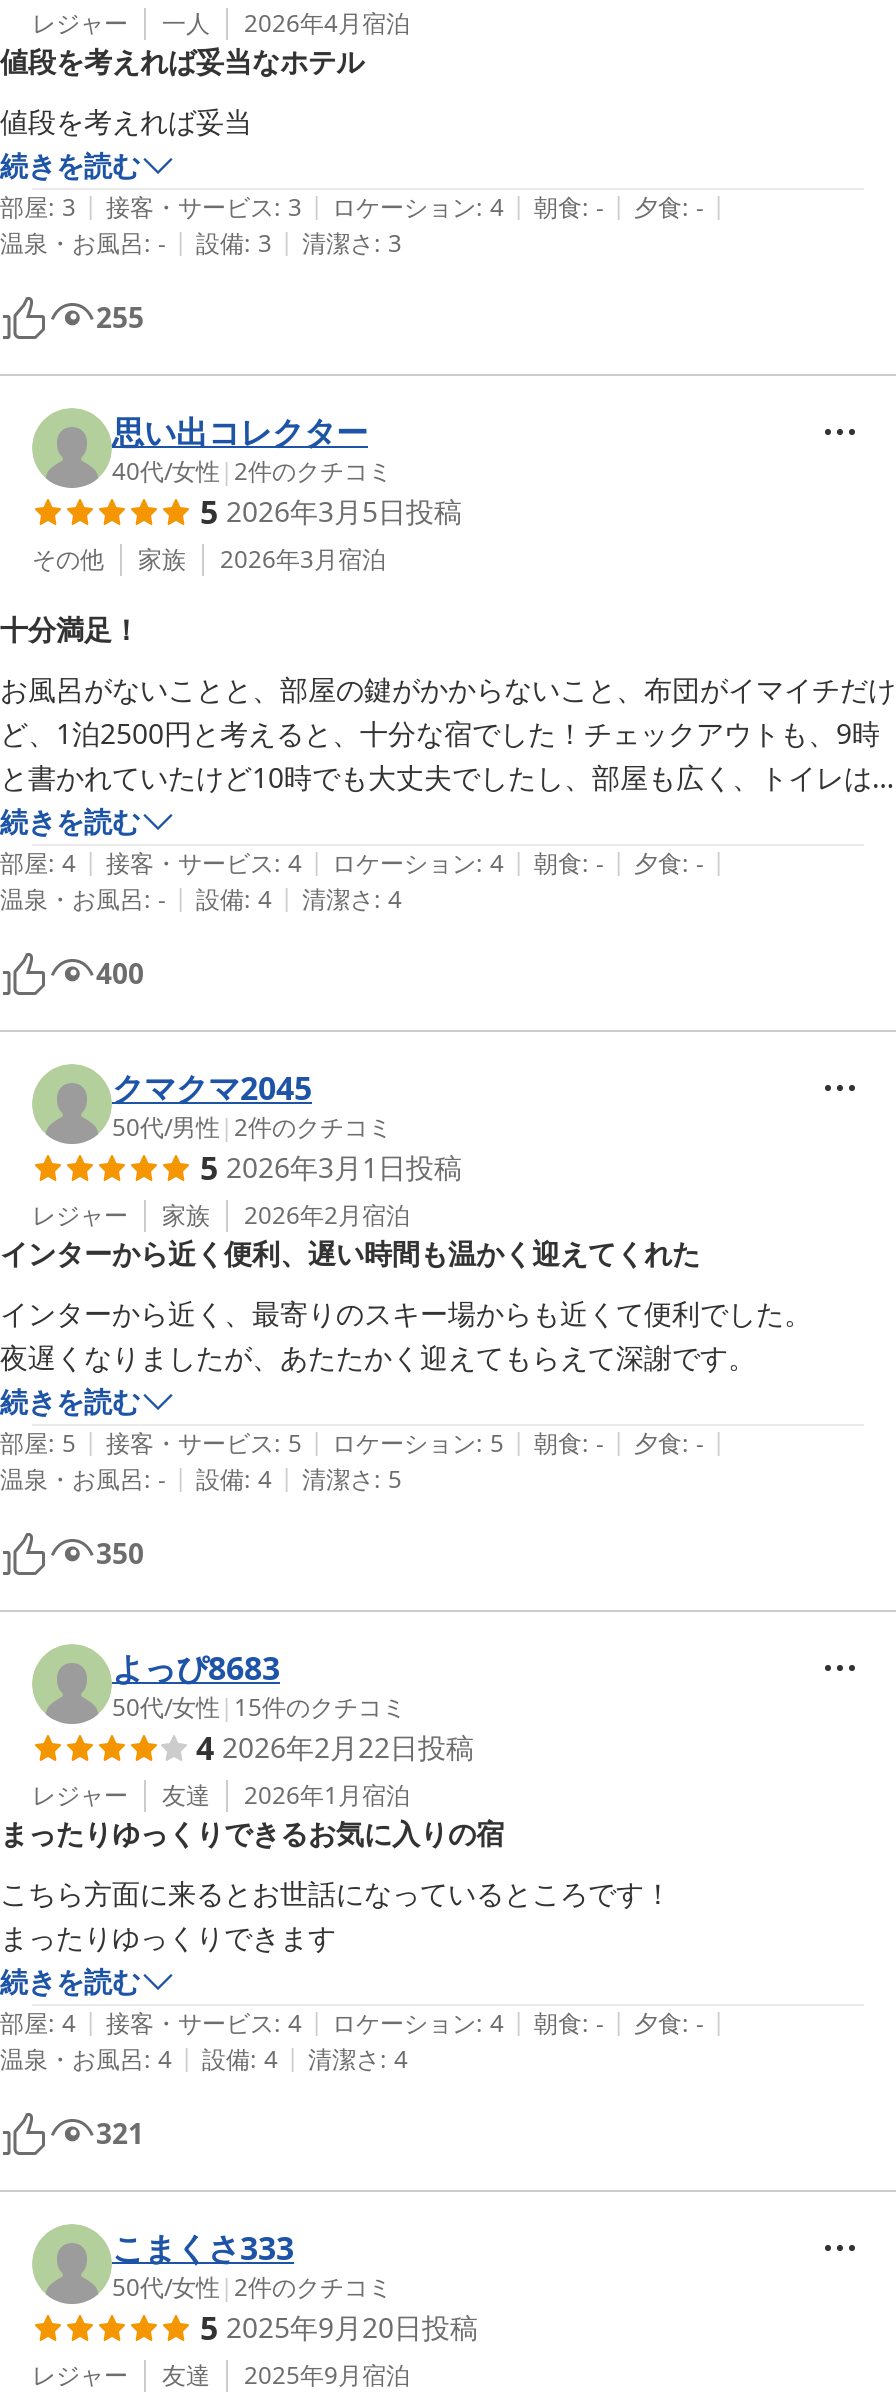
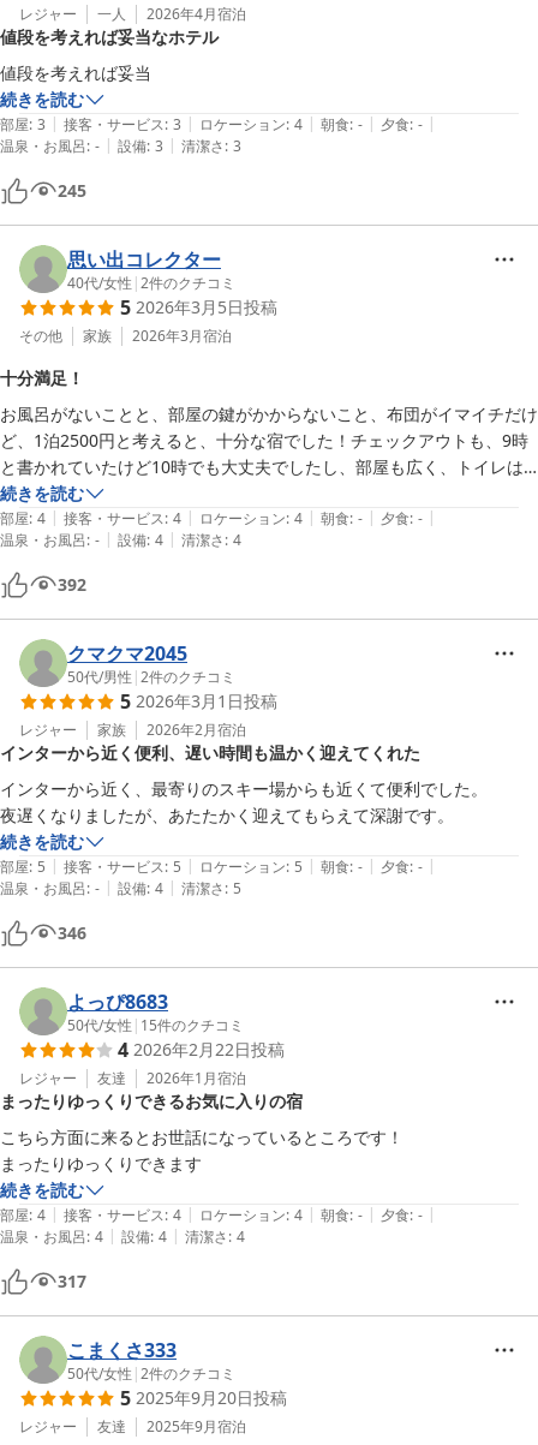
[96,298,144,336] 255 -> [58,179,86,202] 245
[96,954,144,992] 400 -> [58,573,86,596] 392
[96,1534,144,1572] 350 -> [58,921,86,944] 346
[96,2114,144,2152] 321 -> [58,1270,86,1292] 317

